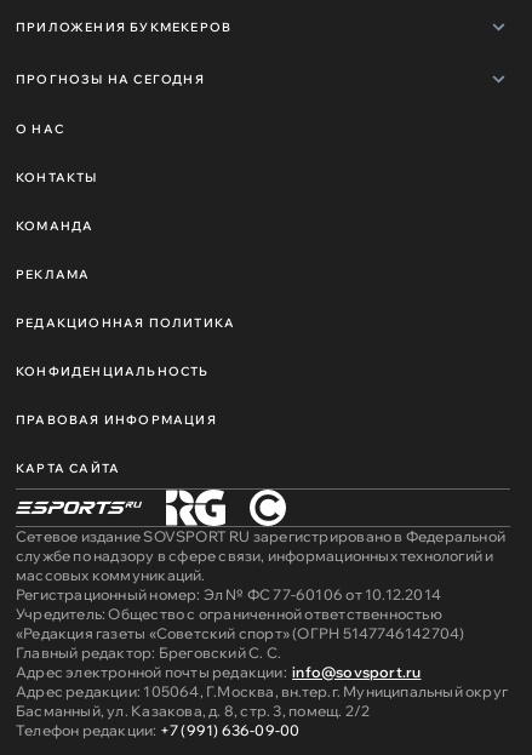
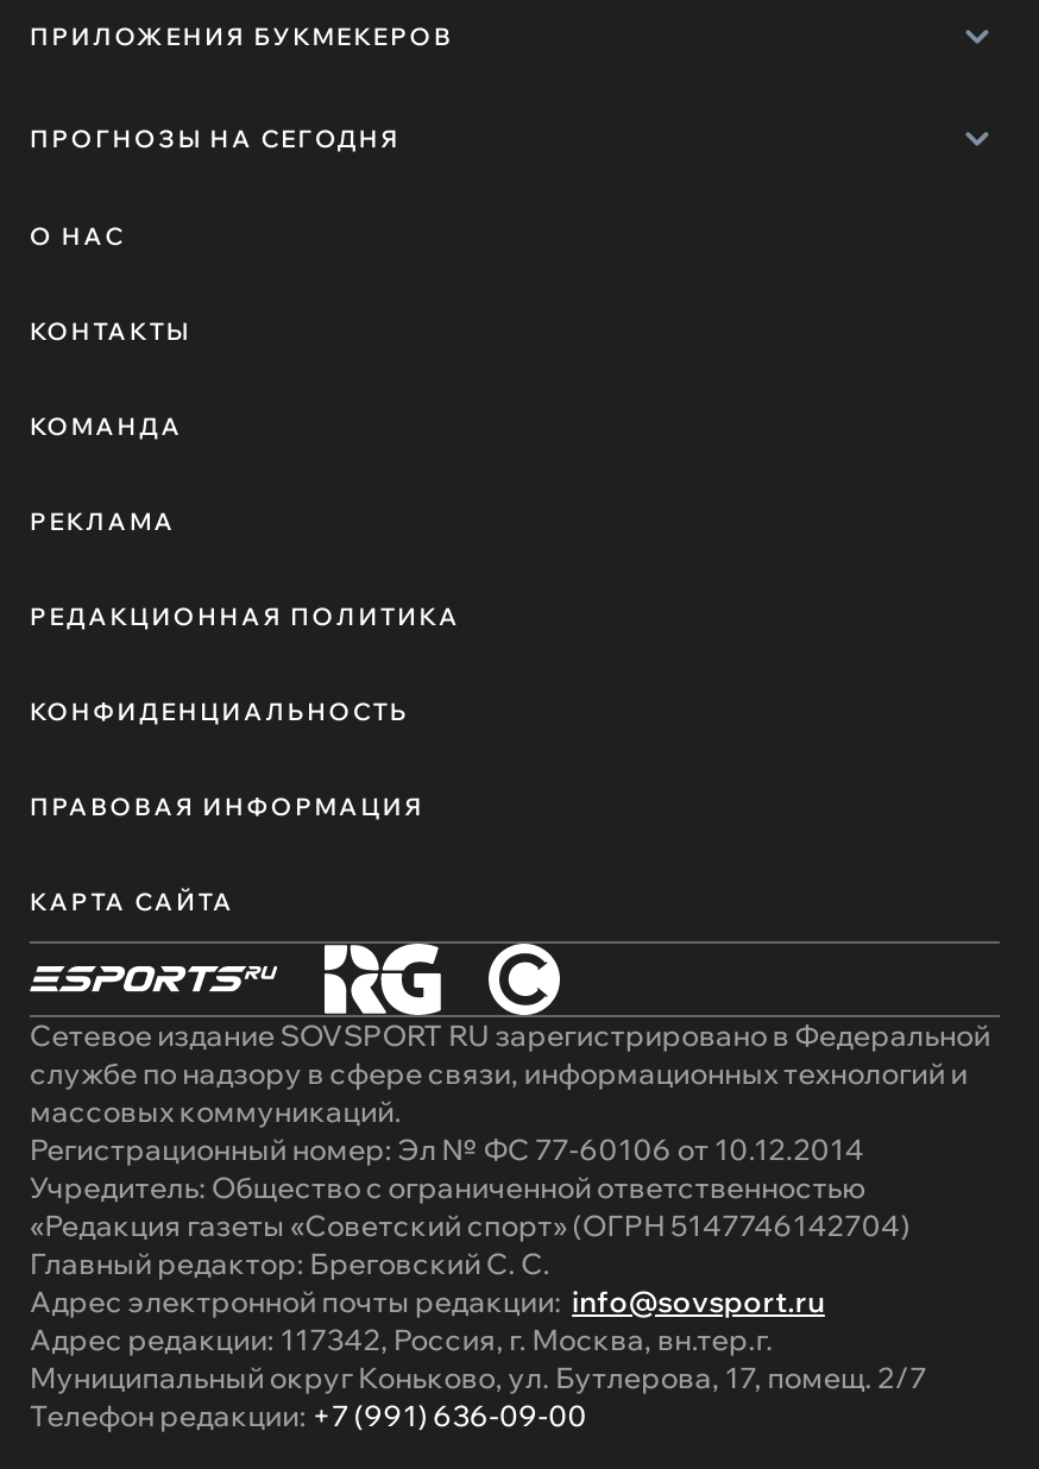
[16,683,508,720] Адрес редакции: 105064, Г.Москва, вн.тер.г. Муниципальный округ | Басманный, ул. Казакова, д. 8, стр. 3, помещ. 2/2 -> [30,1322,927,1396] Адрес редакции: 117342, Россия, г. Москва, вн.тер.г. | Муниципальный округ Коньково, ул. Бутлерова, 17, помещ. 2/7

